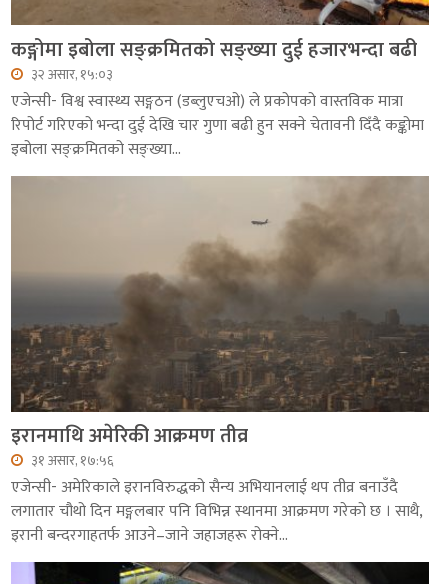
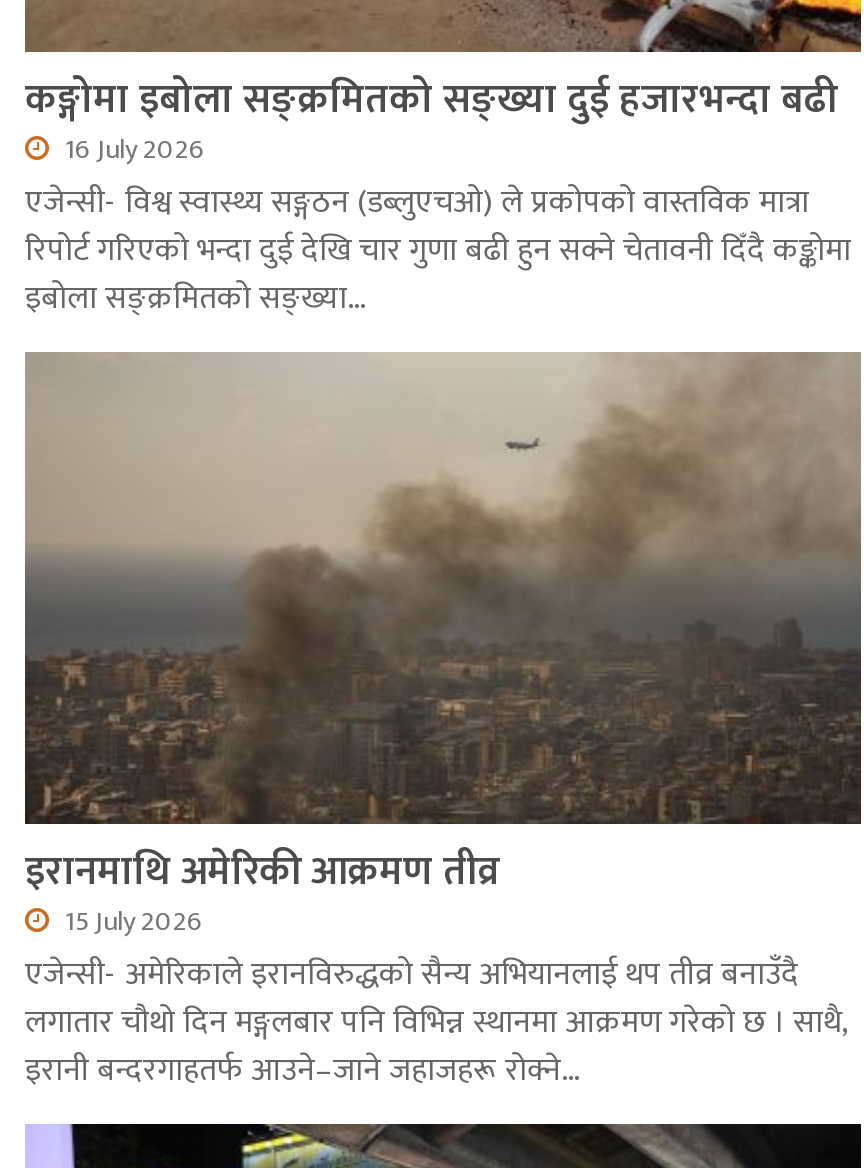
[31,63,113,86] ३२ असार, १५:०३ -> [65,126,205,172] 16 July 2026
[31,449,114,472] ३१ असार, १७:५६ -> [65,898,203,944] 15 July 2026

